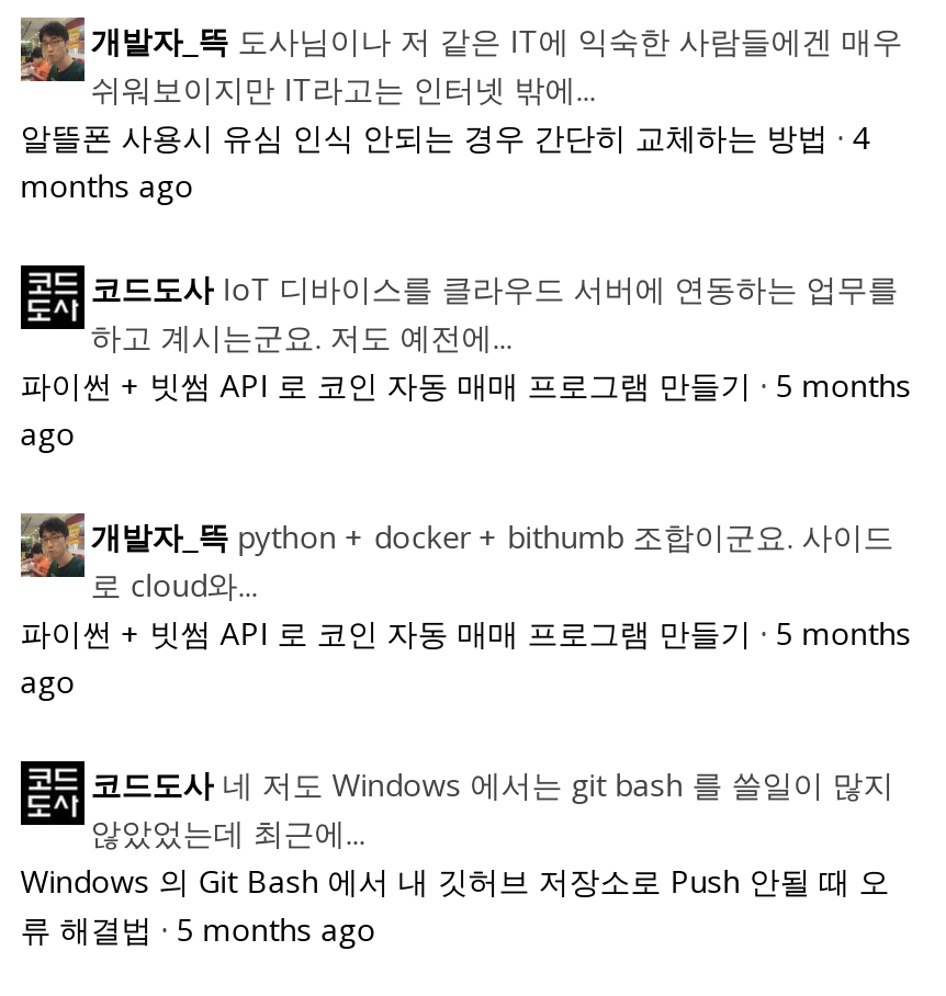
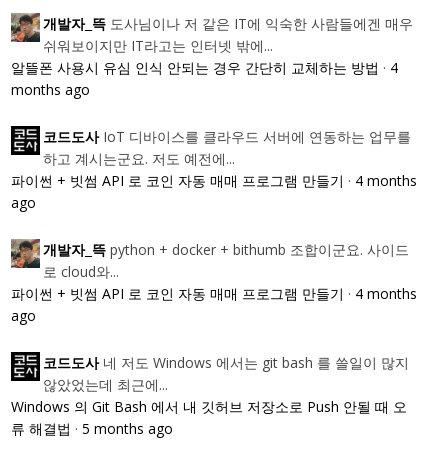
[20,365,912,406] 파이썬 + 빗썸 API 로 코인 자동 매매 프로그램 만들기 · 5 months -> [11,171,417,190] 파이썬 + 빗썸 API 로 코인 자동 매매 프로그램 만들기 · 4 months
[20,613,912,654] 파이썬 + 빗썸 API 로 코인 자동 매매 프로그램 만들기 · 5 months -> [11,284,417,303] 파이썬 + 빗썸 API 로 코인 자동 매매 프로그램 만들기 · 4 months

